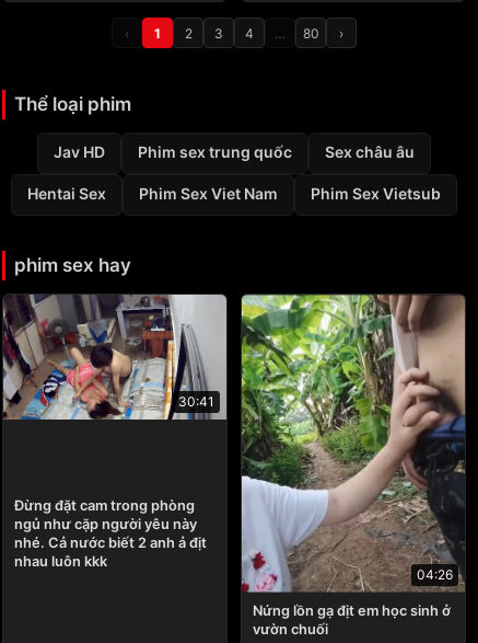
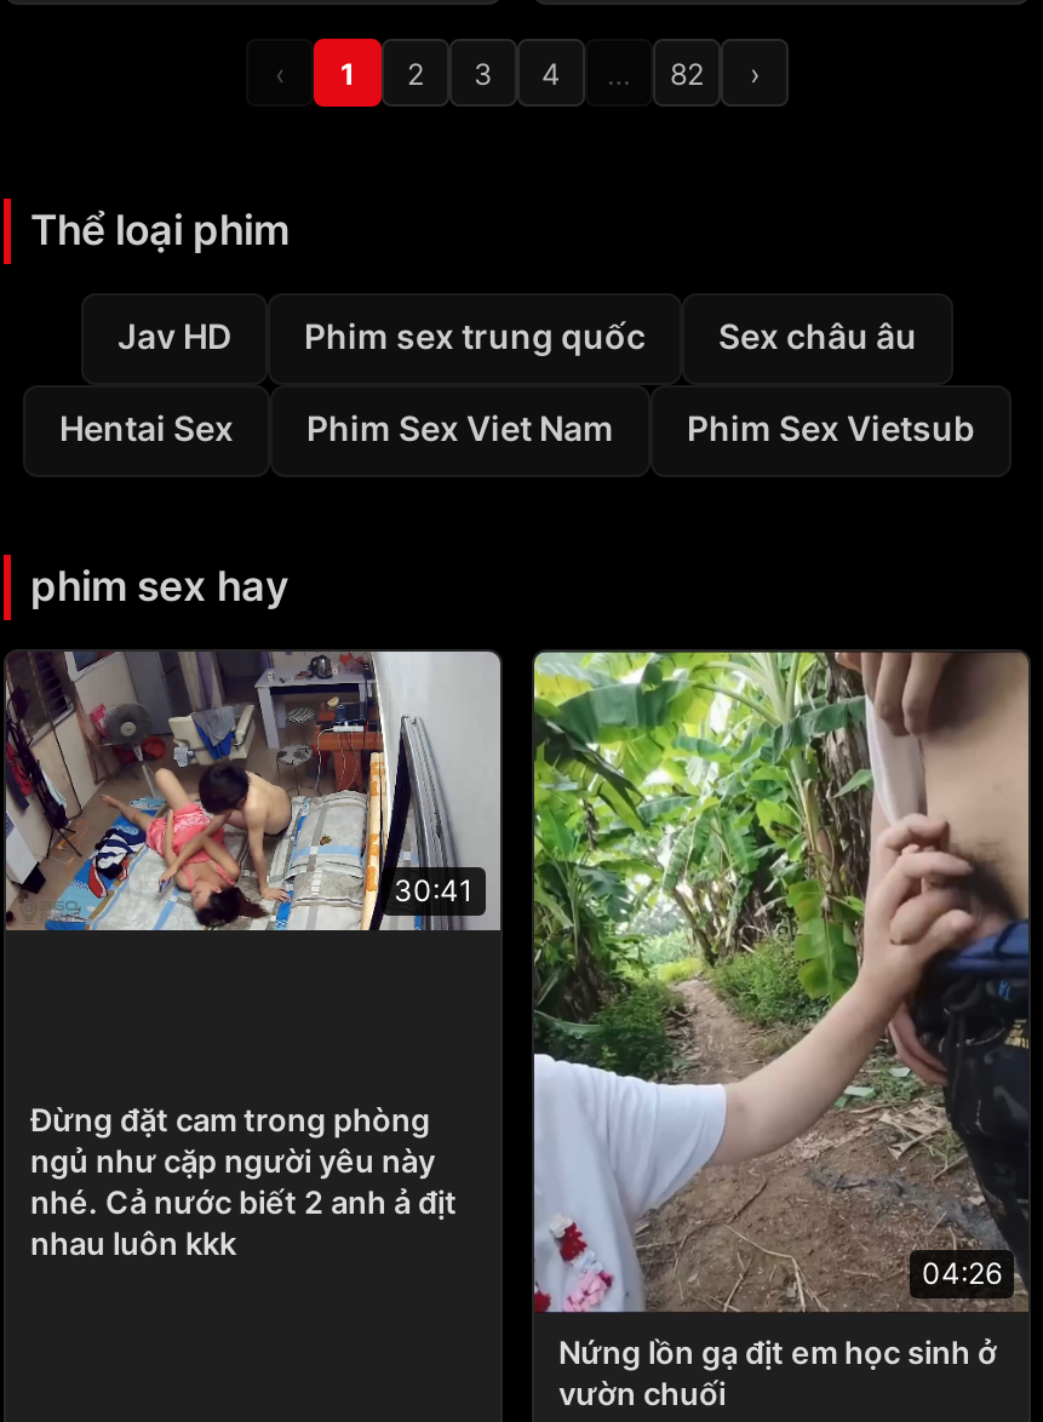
[302,25,319,41] 80 -> [670,55,704,91] 82

